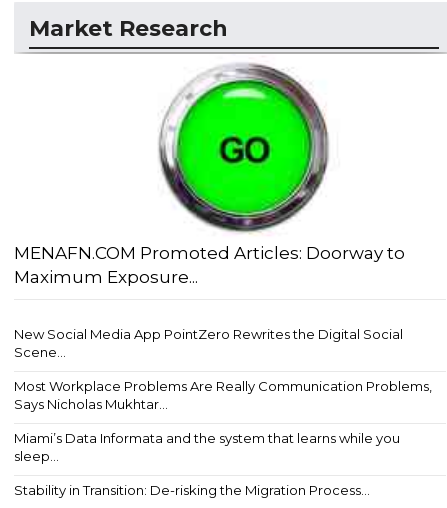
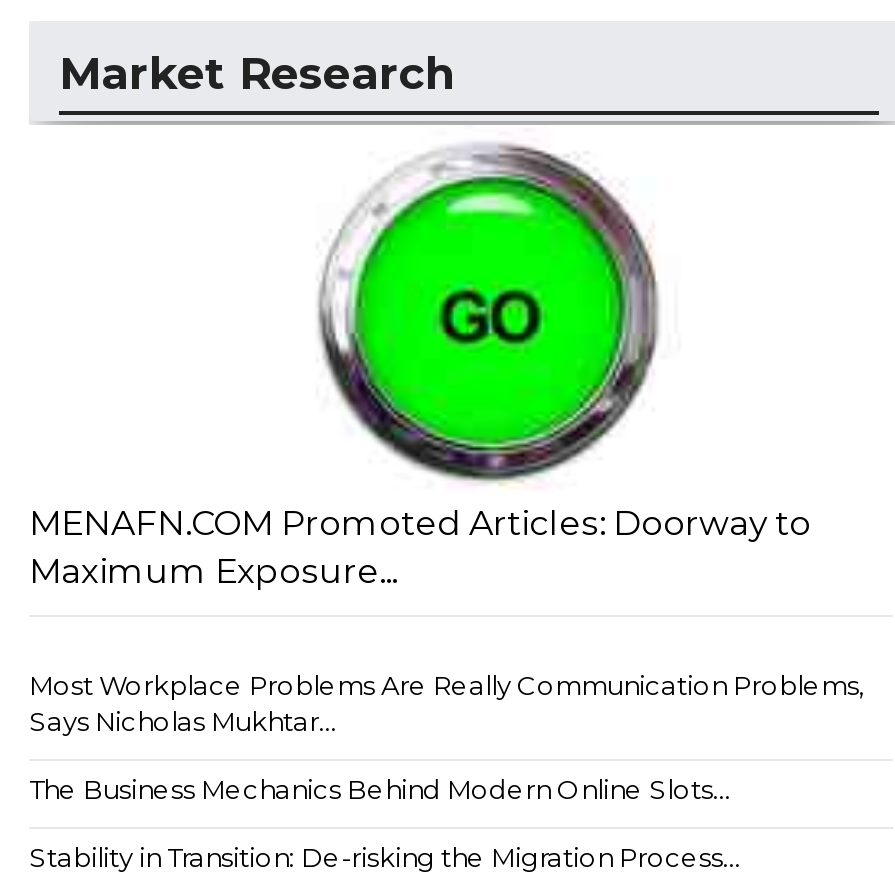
[14,326,403,360] New Social Media App PointZero Rewrites the Digital Social | Scene... -> none
[14,430,400,464] Miami’s Data Informata and the system that learns while you | sleep... -> [29,773,731,805] The Business Mechanics Behind Modern Online Slots...

